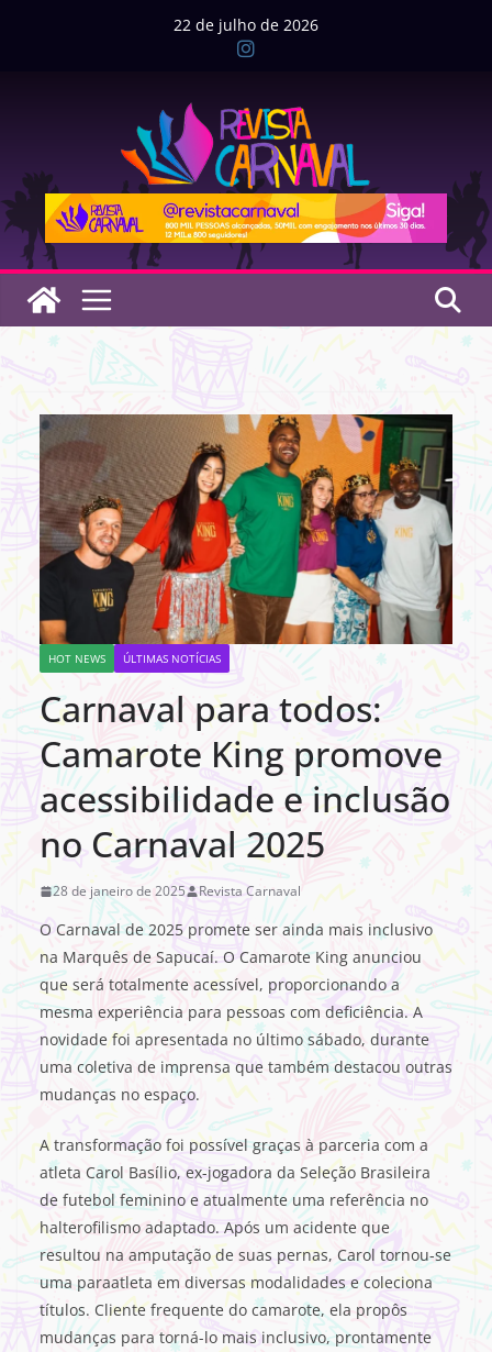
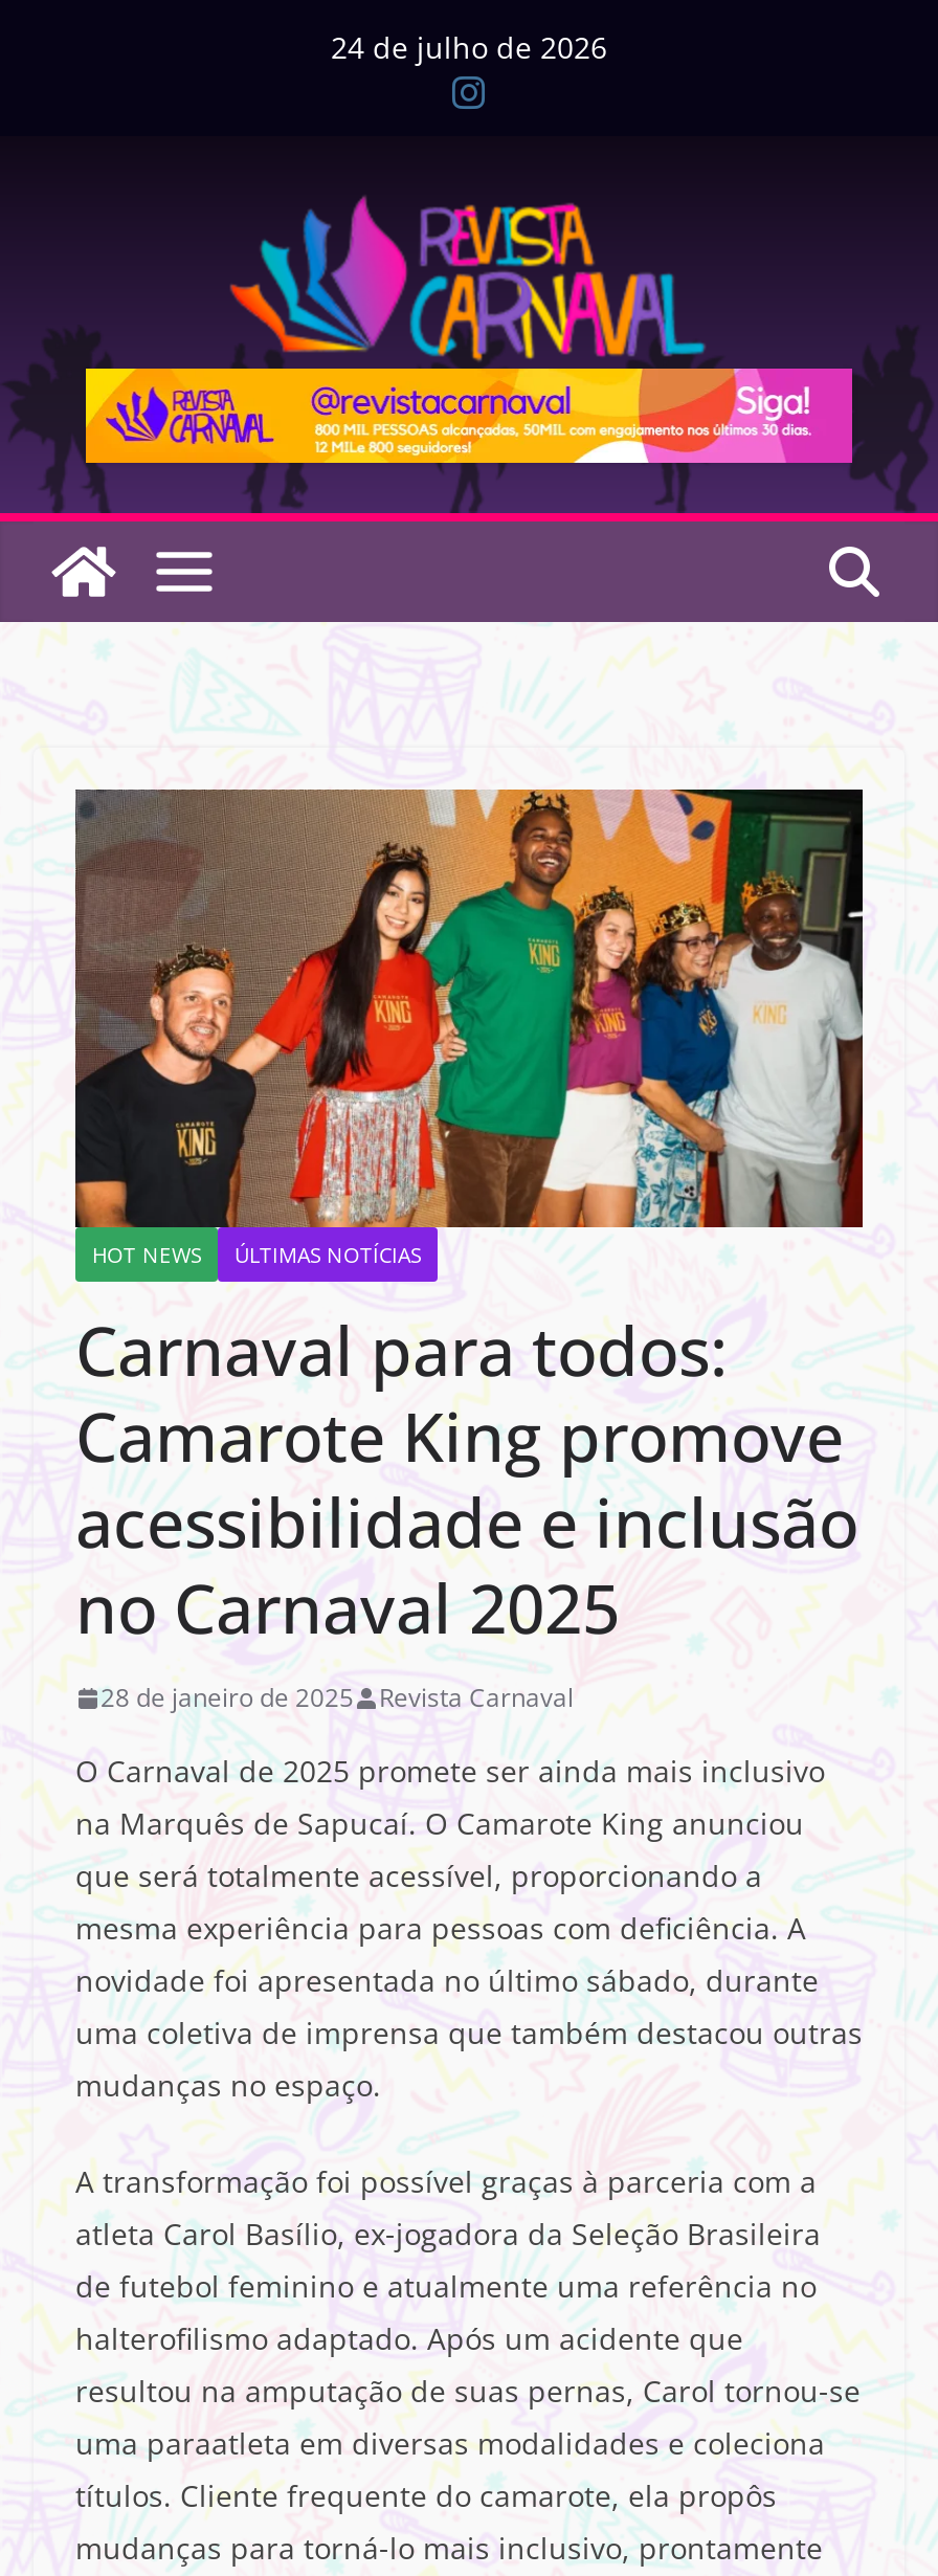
[174,14,318,35] 22 de julho de 2026 -> [331,27,607,67] 24 de julho de 2026

